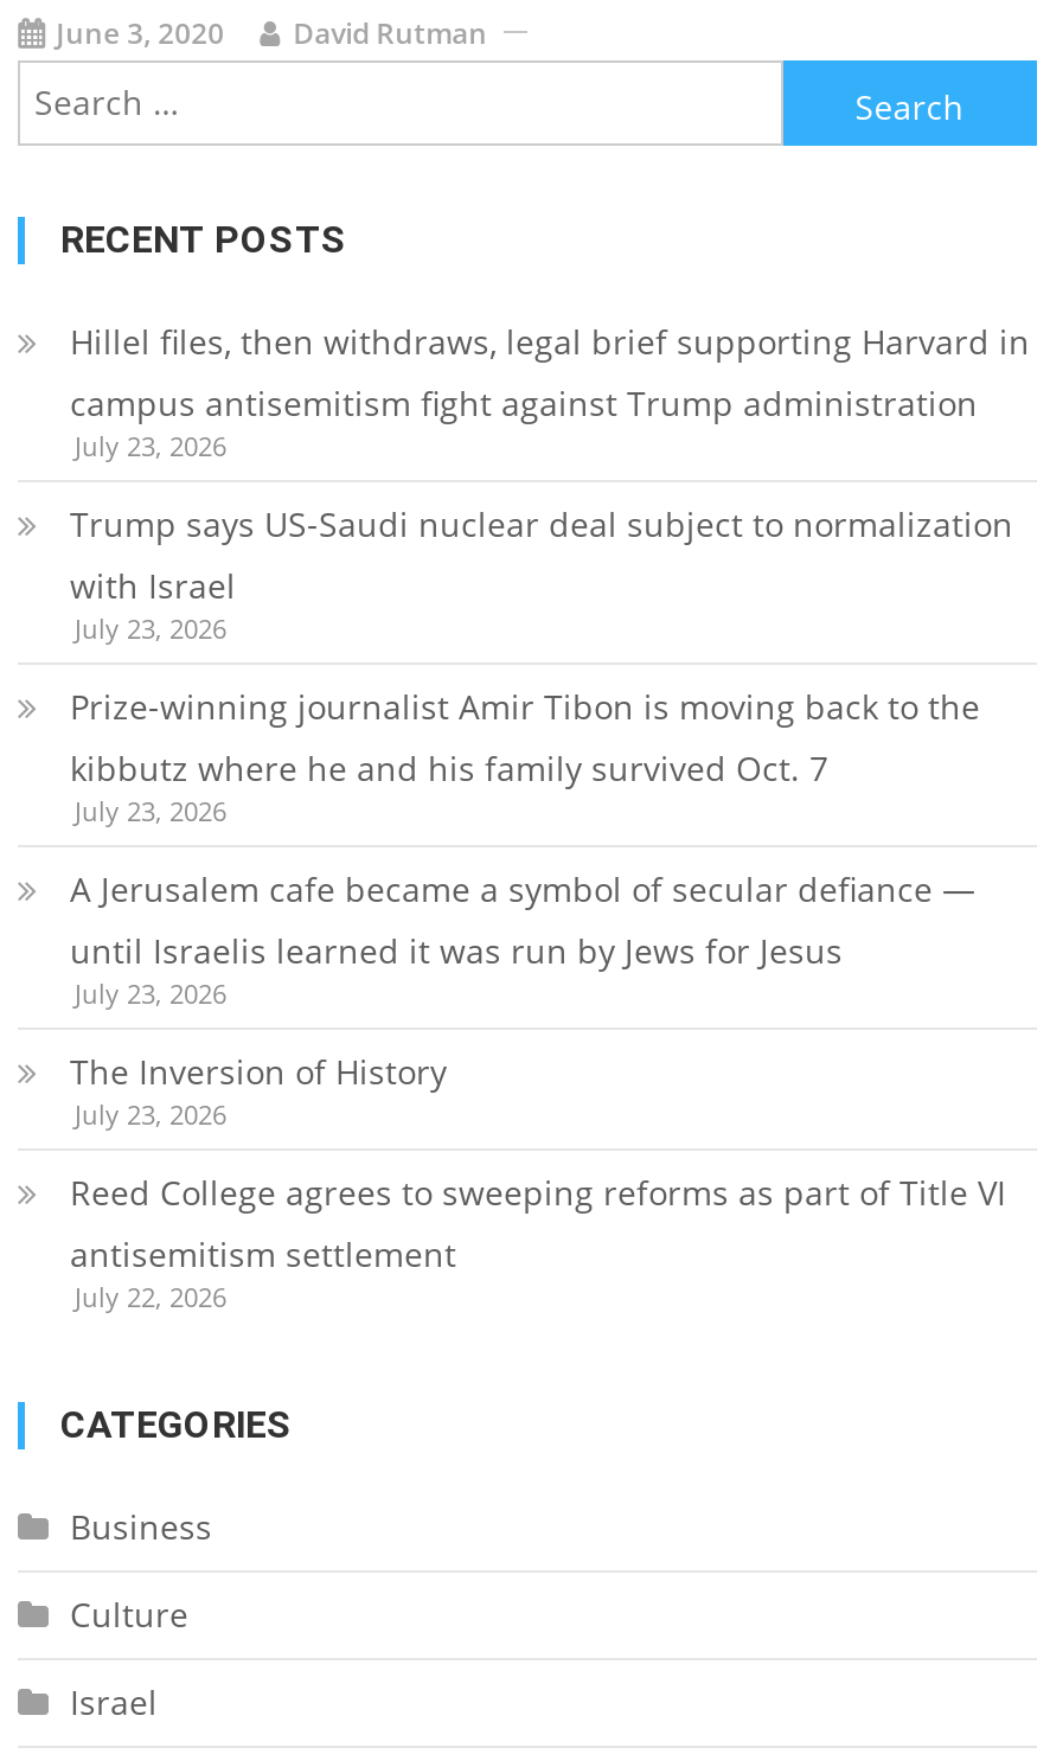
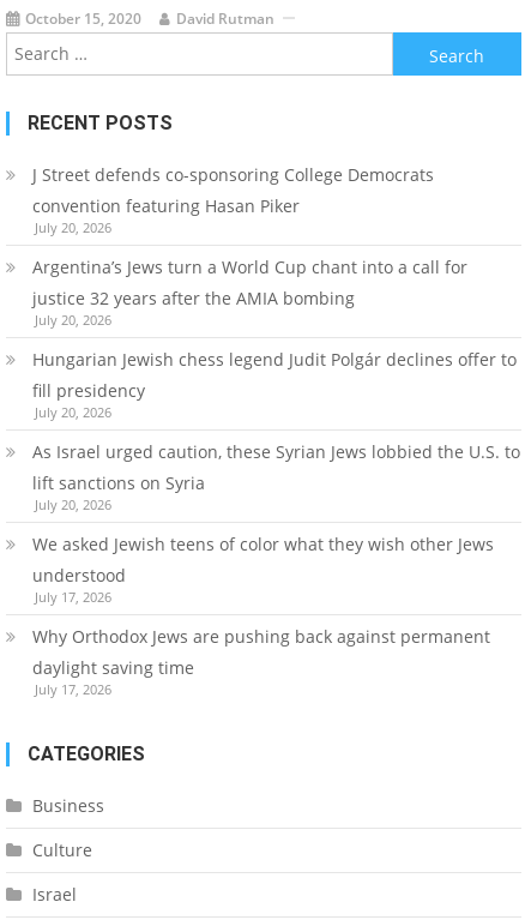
[56,13,487,53] June 3, 2020 David Rutman -> [25,8,275,29] October 15, 2020 David Rutman
[70,318,1030,463] Hillel files, then withdraws, legal brief supporting Harvard in | campus antisemitism fight against Trump administration | July 23, 2026 -> [32,163,434,236] J Street defends co-sponsoring College Democrats | convention featuring Hasan Piker | July 20, 2026
[70,501,1013,645] Trump says US-Saudi nuclear deal subject to normalization | with Israel | July 23, 2026 -> [32,255,467,328] Argentina’s Jews turn a World Cup chant into a call for | justice 32 years after the AMIA bombing | July 20, 2026
[70,683,980,828] Prize-winning journalist Amir Tibon is moving back to the | kibbutz where he and his family survived Oct. 7 | July 23, 2026 -> [32,348,517,421] Hungarian Jewish chess legend Judit Polgár declines offer to | fill presidency | July 20, 2026
[70,866,975,1010] A Jerusalem cafe became a symbol of secular defiance — | until Israelis learned it was run by Jews for Jesus | July 23, 2026 -> [32,440,520,513] As Israel urged caution, these Syrian Jews lobbied the U.S. to | lift sanctions on Syria | July 20, 2026
[70,1048,447,1131] The Inversion of History | July 23, 2026 -> [32,532,494,605] We asked Jewish teens of color what they wish other Jews | understood | July 17, 2026
[70,1169,1006,1314] Reed College agrees to sweeping reforms as part of Title VI | antisemitism settlement | July 22, 2026 -> [32,625,490,698] Why Orthodox Jews are pushing back against permanent | daylight saving time | July 17, 2026

